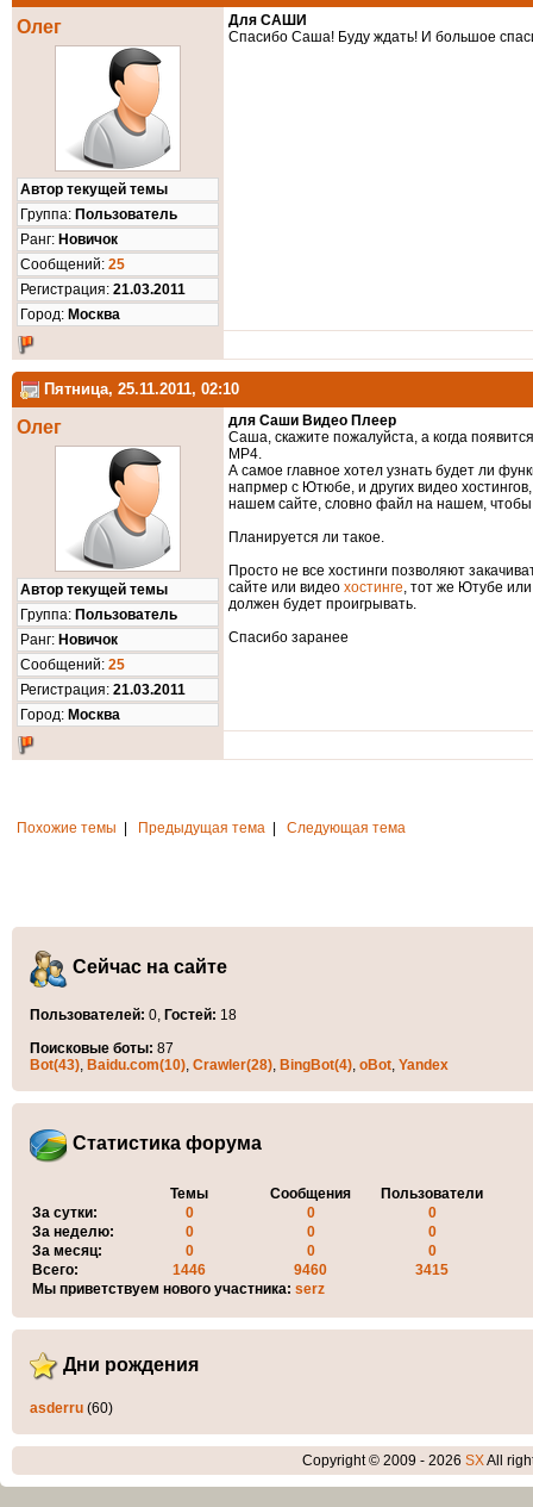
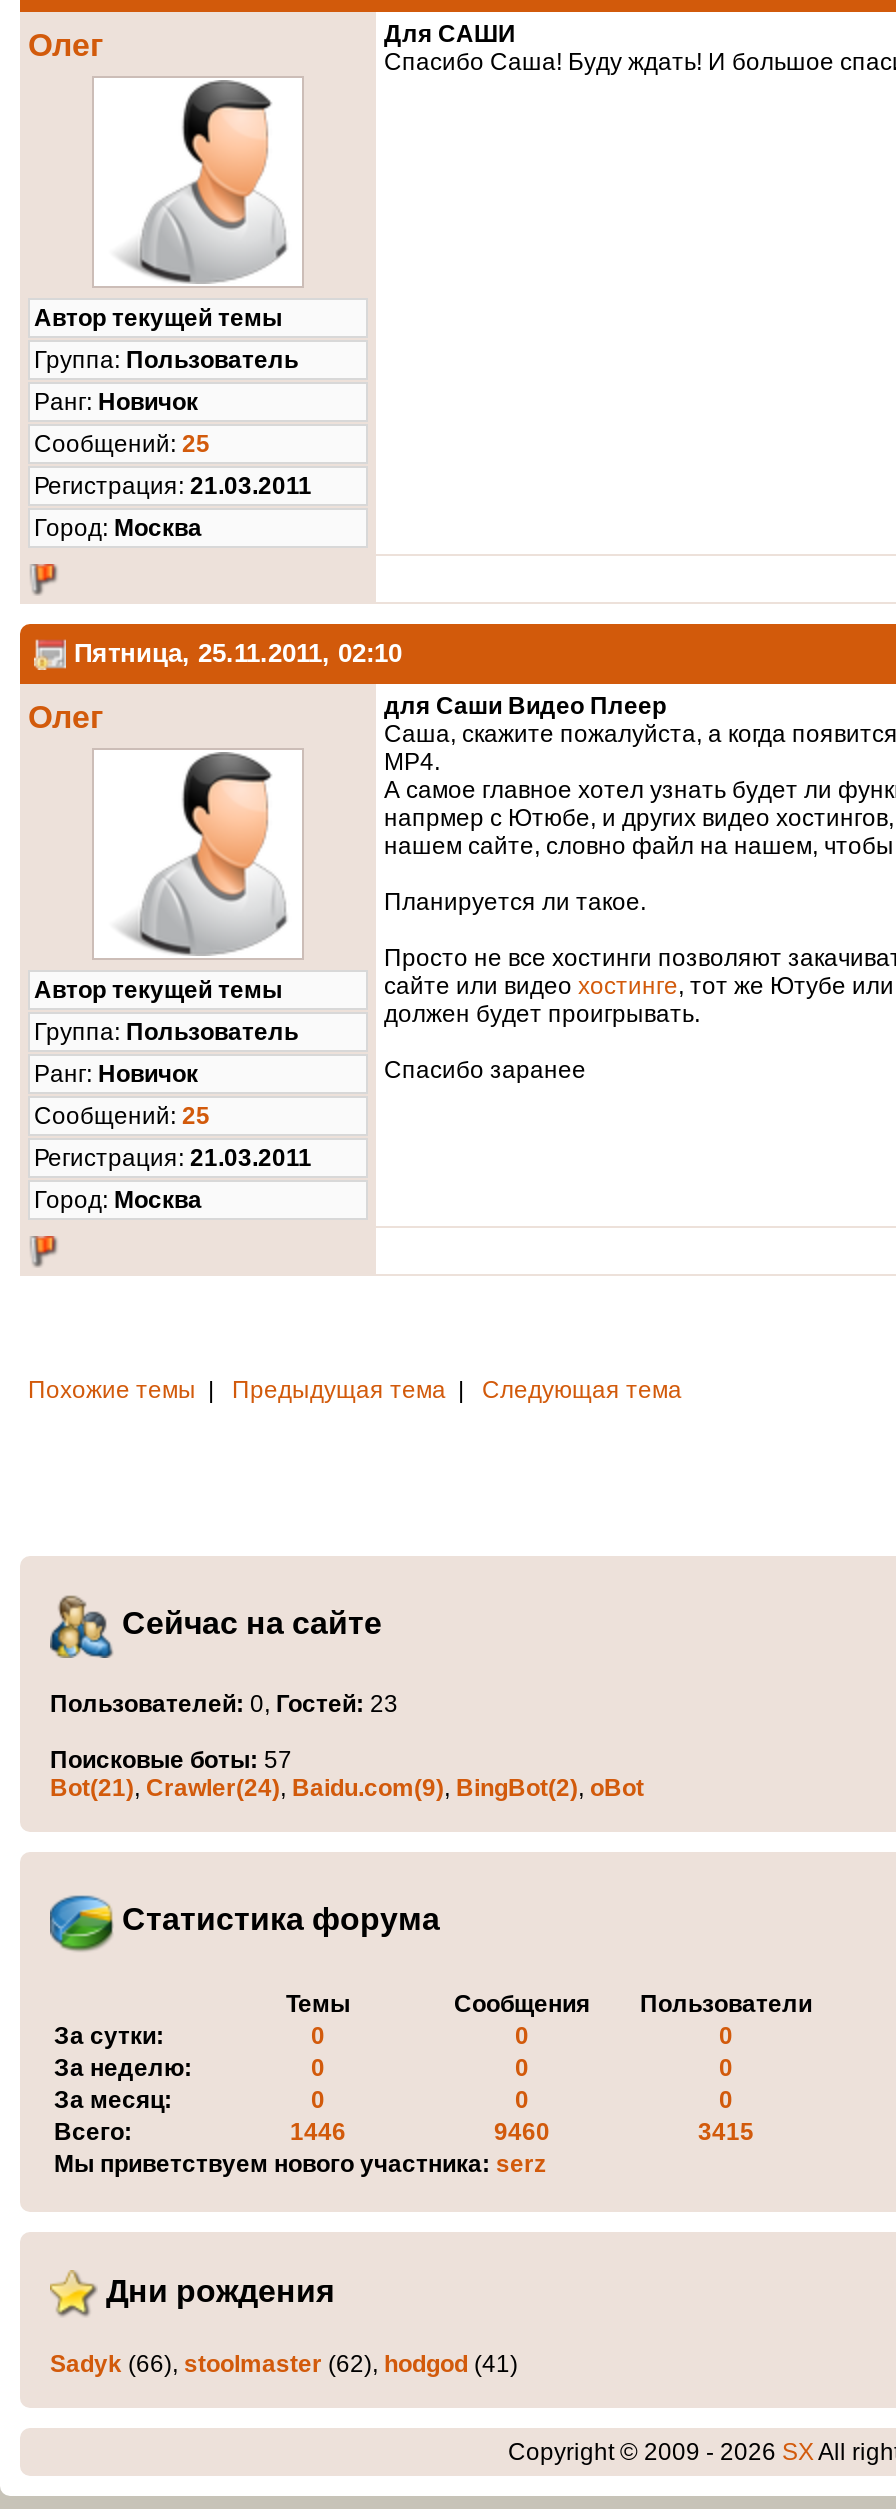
[30,1007,237,1024] Пользователей: 0, Гостей: 18 -> [50,1690,398,1718] Пользователей: 0, Гостей: 23
[30,1040,449,1074] Поисковые боты: 87 | Bot(43), Baidu.com(10), Crawler(28), BingBot(4), oBot, Yandex -> [50,1746,644,1802] Поисковые боты: 57 | Bot(21), Crawler(24), Baidu.com(9), BingBot(2), oBot
[30,1400,113,1417] asderru (60) -> [50,2350,518,2378] Sadyk (66), stoolmaster (62), hodgod (41)

